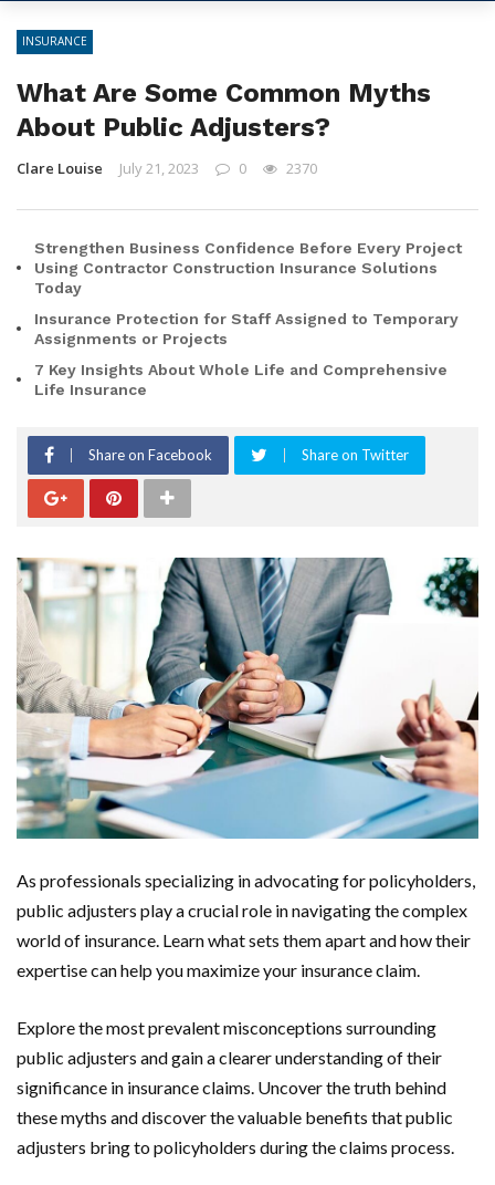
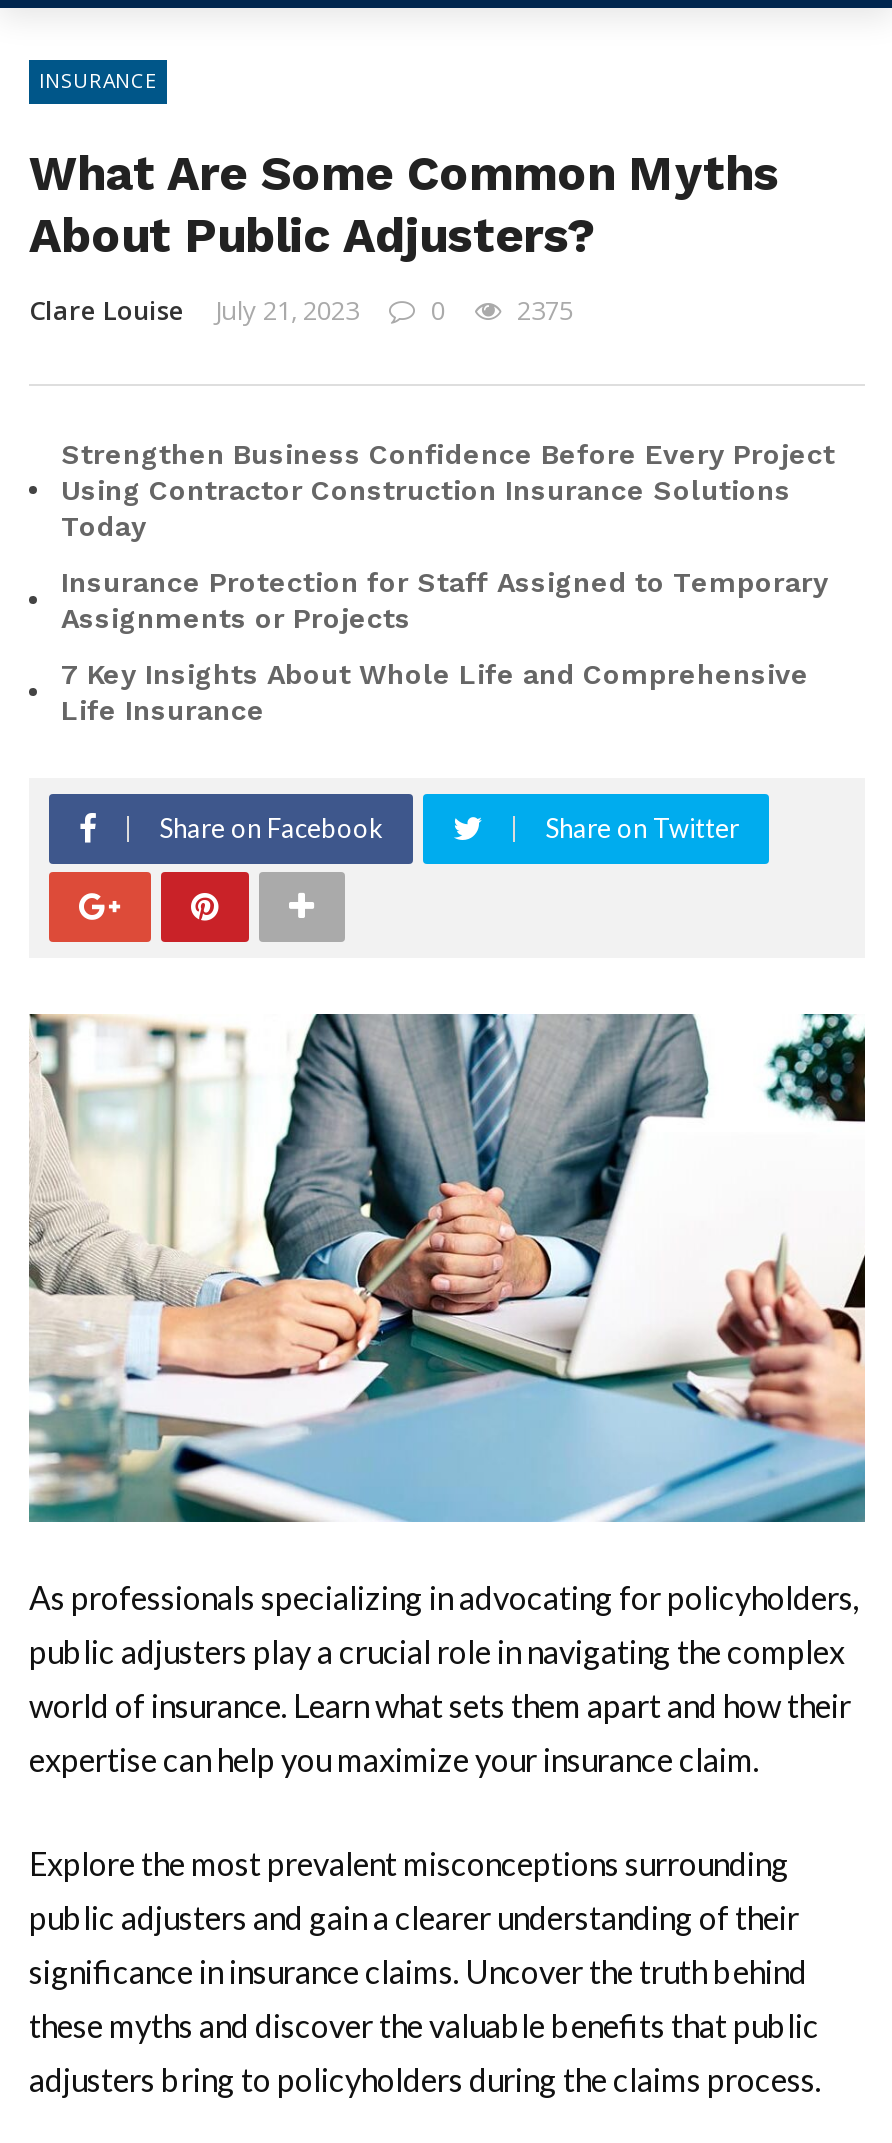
[17,158,317,178] Clare Louise July 21, 2023 0 2370 -> [29,292,573,328] Clare Louise July 21, 2023 0 2375

